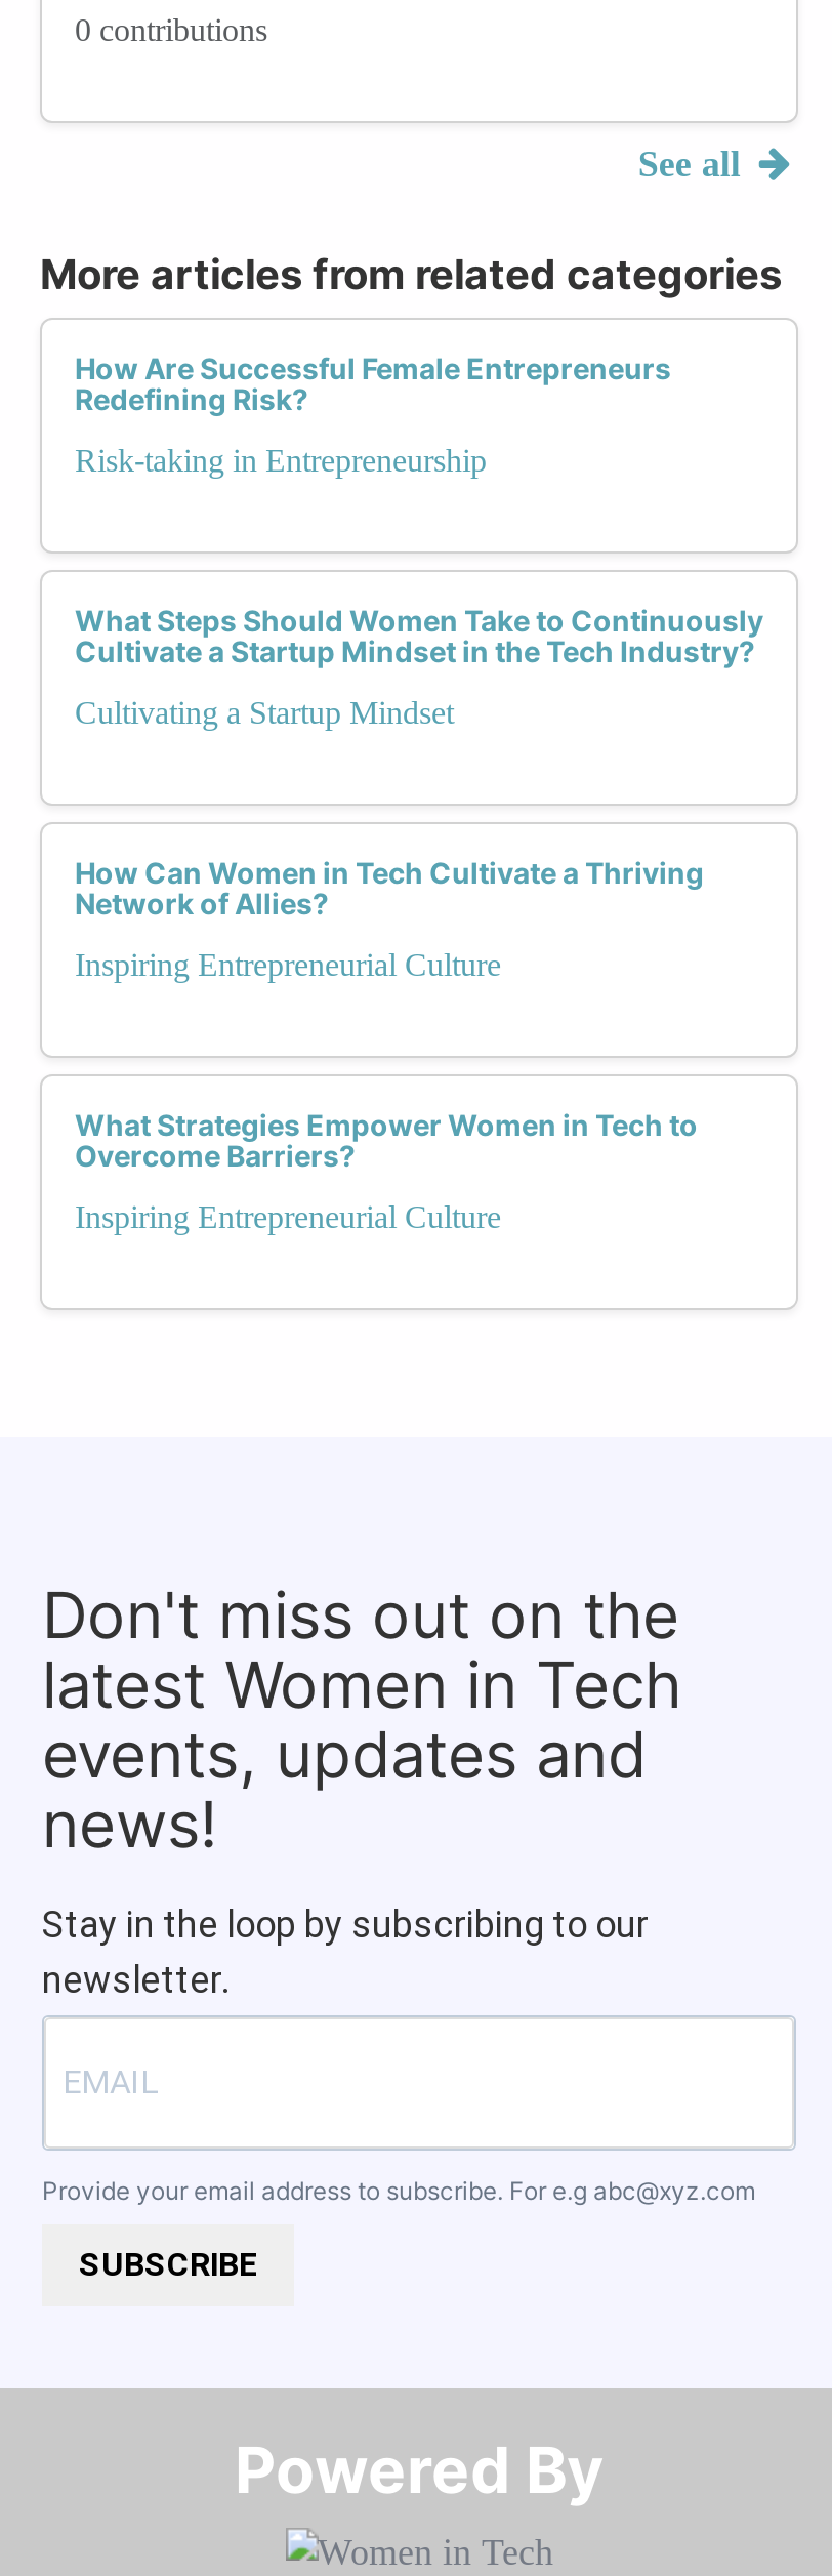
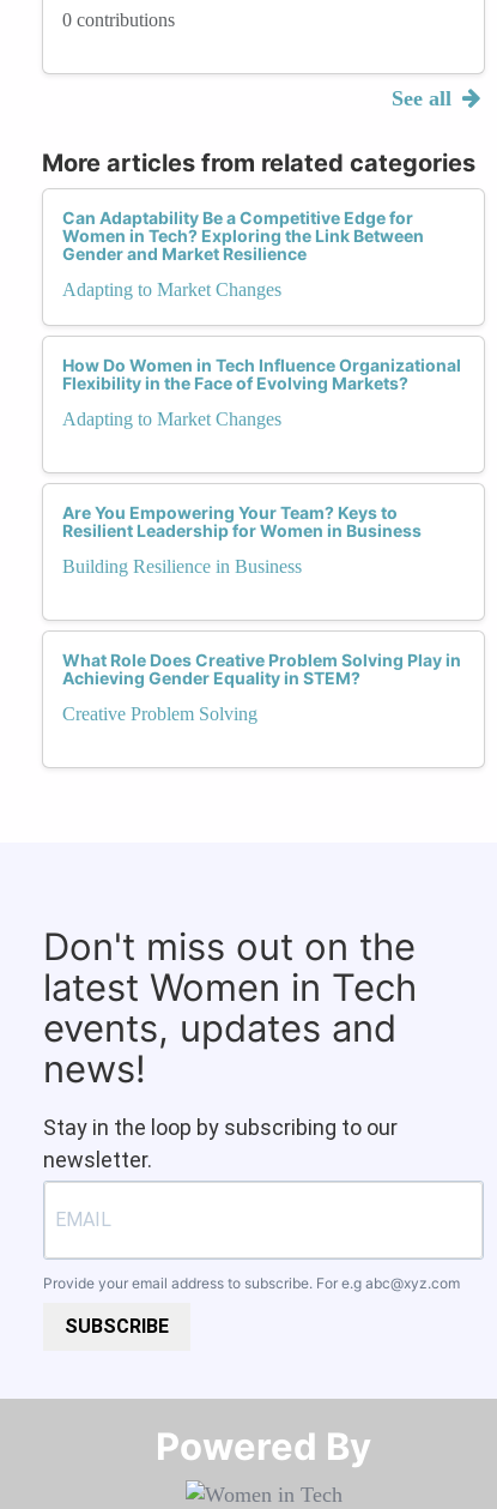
[75,351,671,416] How Are Successful Female Entrepreneurs | Redefining Risk? -> [62,207,424,264] Can Adaptability Be a Competitive Edge for | Women in Tech? Exploring the Link Between | Gender and Market Resilience
[75,443,487,478] Risk-taking in Entrepreneurship -> [62,279,281,300] Adapting to Market Changes
[75,603,763,668] What Steps Should Women Take to Continuously | Cultivate a Startup Mindset in the Tech Industry? -> [62,355,461,393] How Do Women in Tech Influence Organizational | Flexibility in the Face of Evolving Markets?
[75,695,454,730] Cultivating a Startup Mindset -> [62,409,281,429] Adapting to Market Changes
[75,855,704,921] How Can Women in Tech Cultivate a Thriving | Network of Allies? -> [62,502,422,541] Are You Empowering Your Team? Keys to | Resilient Leadership for Women in Business
[75,947,501,982] Inspiring Entrepreneurial Culture -> [62,556,302,577] Building Resilience in Business
[75,1107,698,1173] What Strategies Empower Women in Tech to | Overcome Barriers? -> [62,650,461,688] What Role Does Creative Problem Solving Play in | Achieving Gender Equality in STEM?
[75,1199,501,1234] Inspiring Entrepreneurial Culture -> [62,704,257,724] Creative Problem Solving

